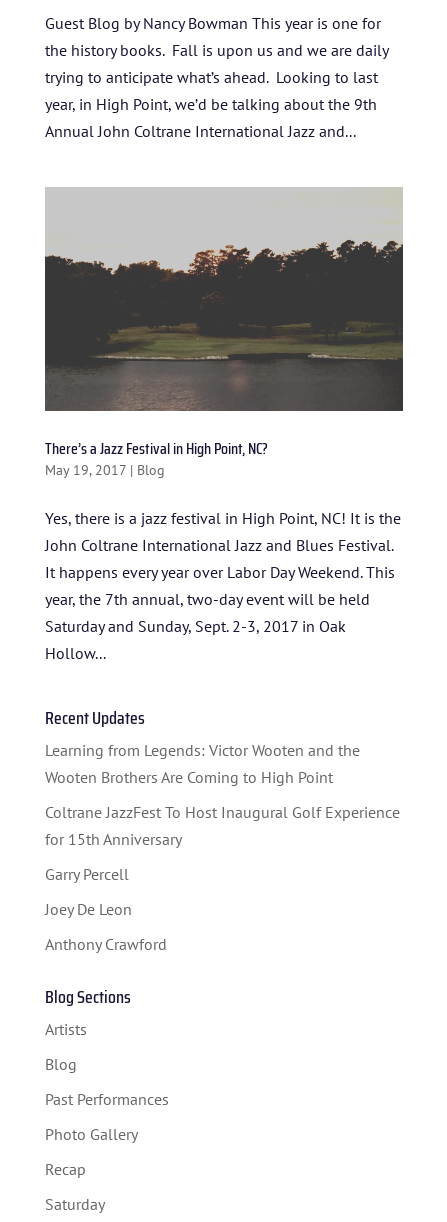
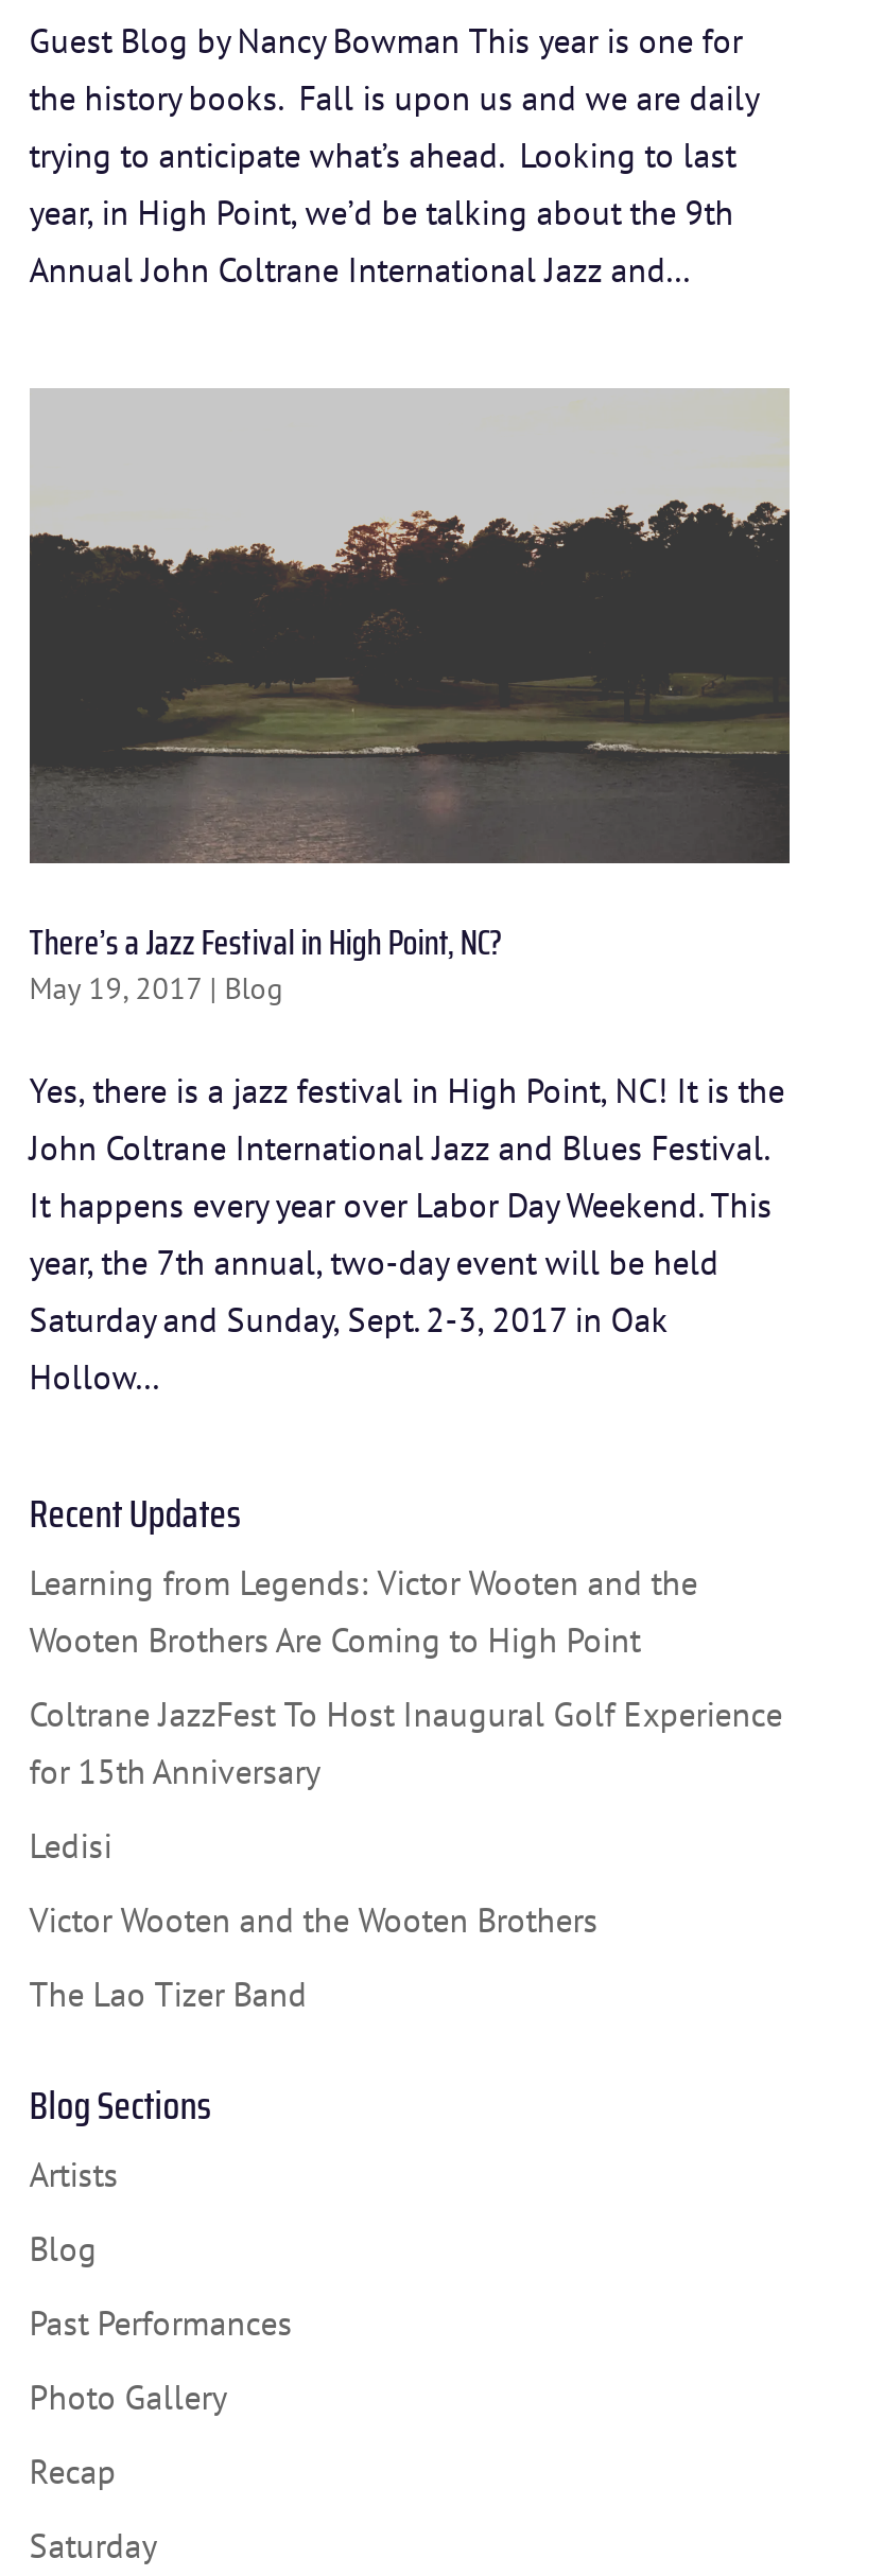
[45,864,129,884] Garry Percell -> [29,1824,112,1866] Ledisi
[45,899,132,919] Joey De Leon -> [29,1898,598,1941] Victor Wooten and the Wooten Brothers
[45,934,167,954] Anthony Crawford -> [29,1972,307,2015] The Lao Tizer Band

